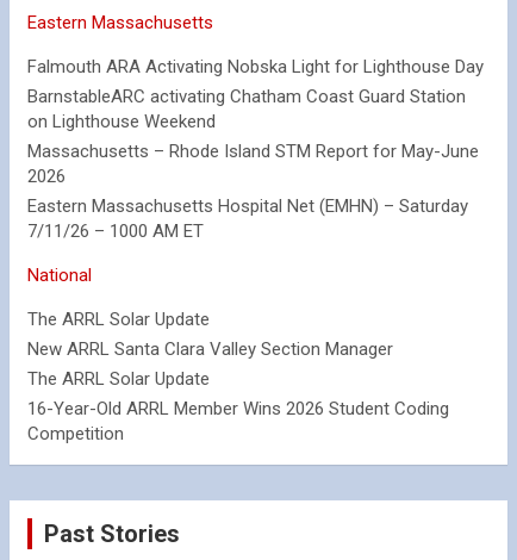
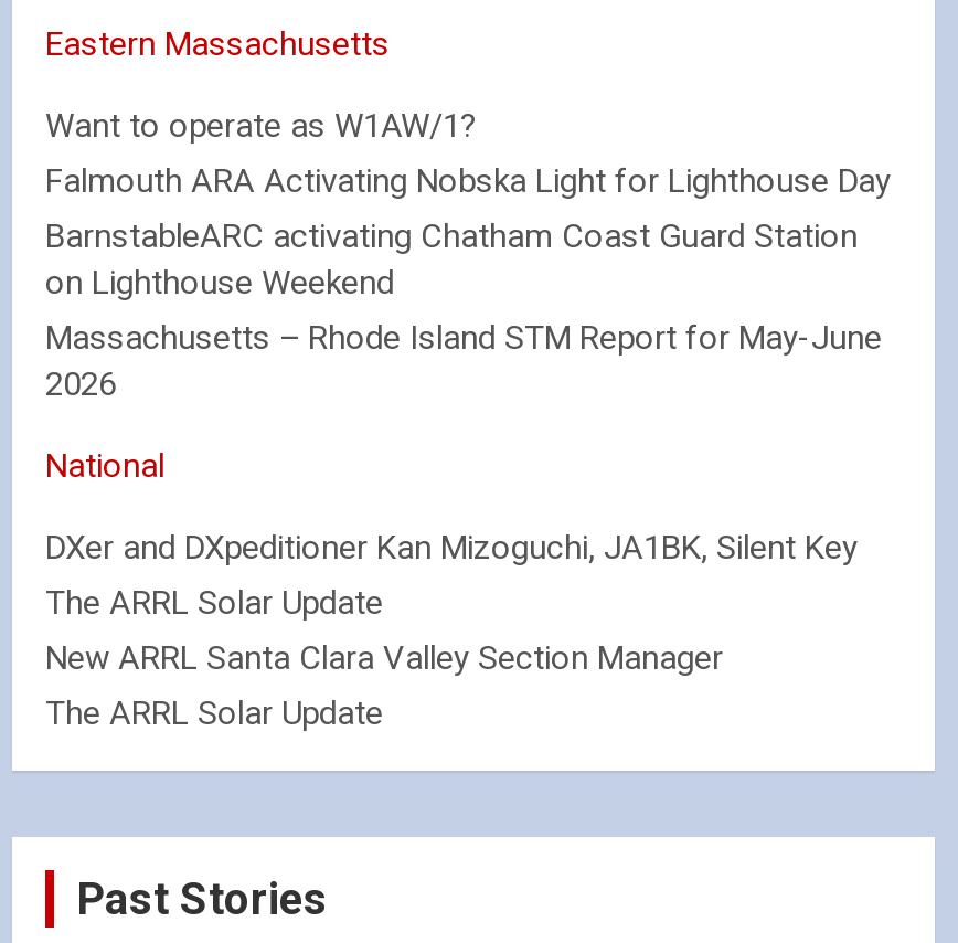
none -> [45,106,478,146] Want to operate as W1AW/1?
moved [27,56,484,187] -> [45,161,891,404]: Falmouth ARA Activating Nobska Light for Lighthouse Day | BarnstableARC activating Chatham Coast Guard Station | on Lighthouse Weekend | Massachusetts – Rhode Island STM Report for May-June | 2026
[27,195,468,242] Eastern Massachusetts Hospital Net (EMHN) – Saturday | 7/11/26 – 1000 AM ET -> none
none -> [45,528,858,568] DXer and DXpeditioner Kan Mizoguchi, JA1BK, Silent Key
[27,398,449,444] 16-Year-Old ARRL Member Wins 2026 Student Coding | Competition -> none

